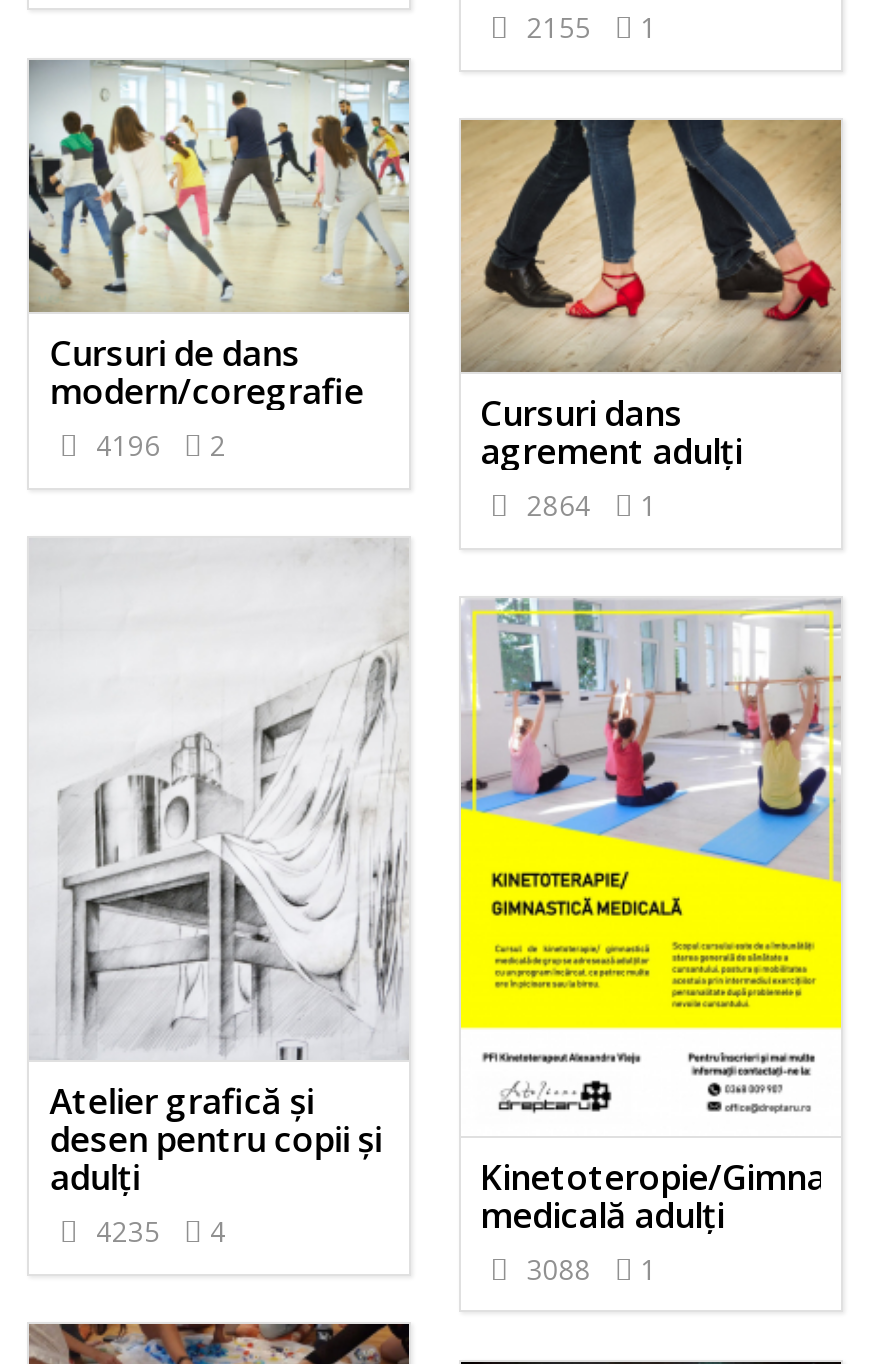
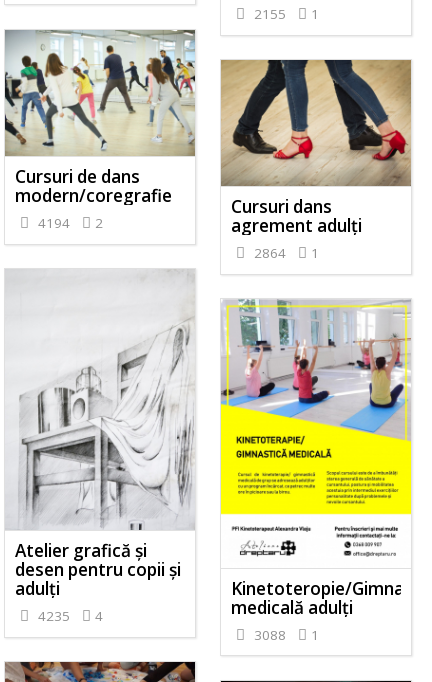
[96,428,226,464] 4196 2 -> [38,214,103,232] 4194 2

